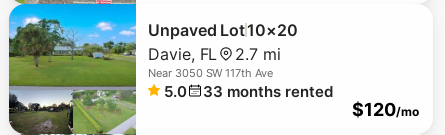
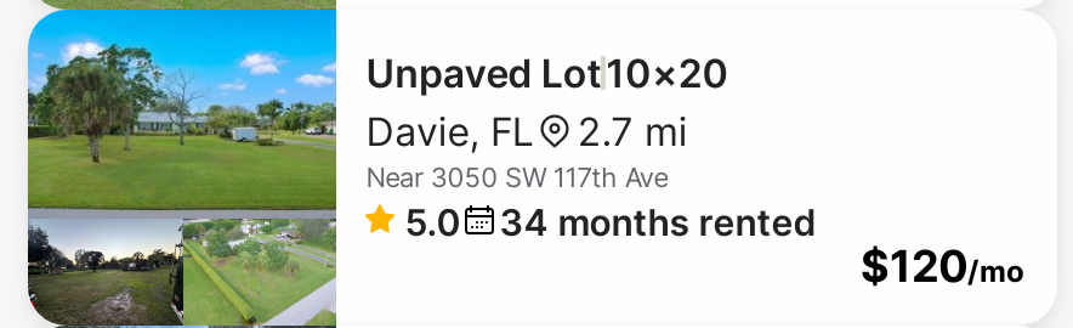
[203,82,333,101] 33 months rented -> [499,198,815,244] 34 months rented

